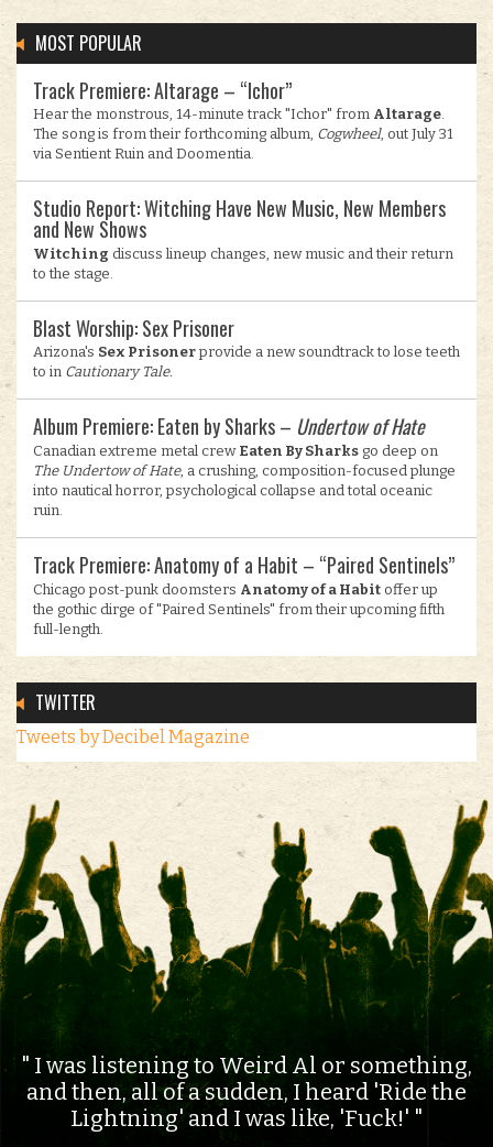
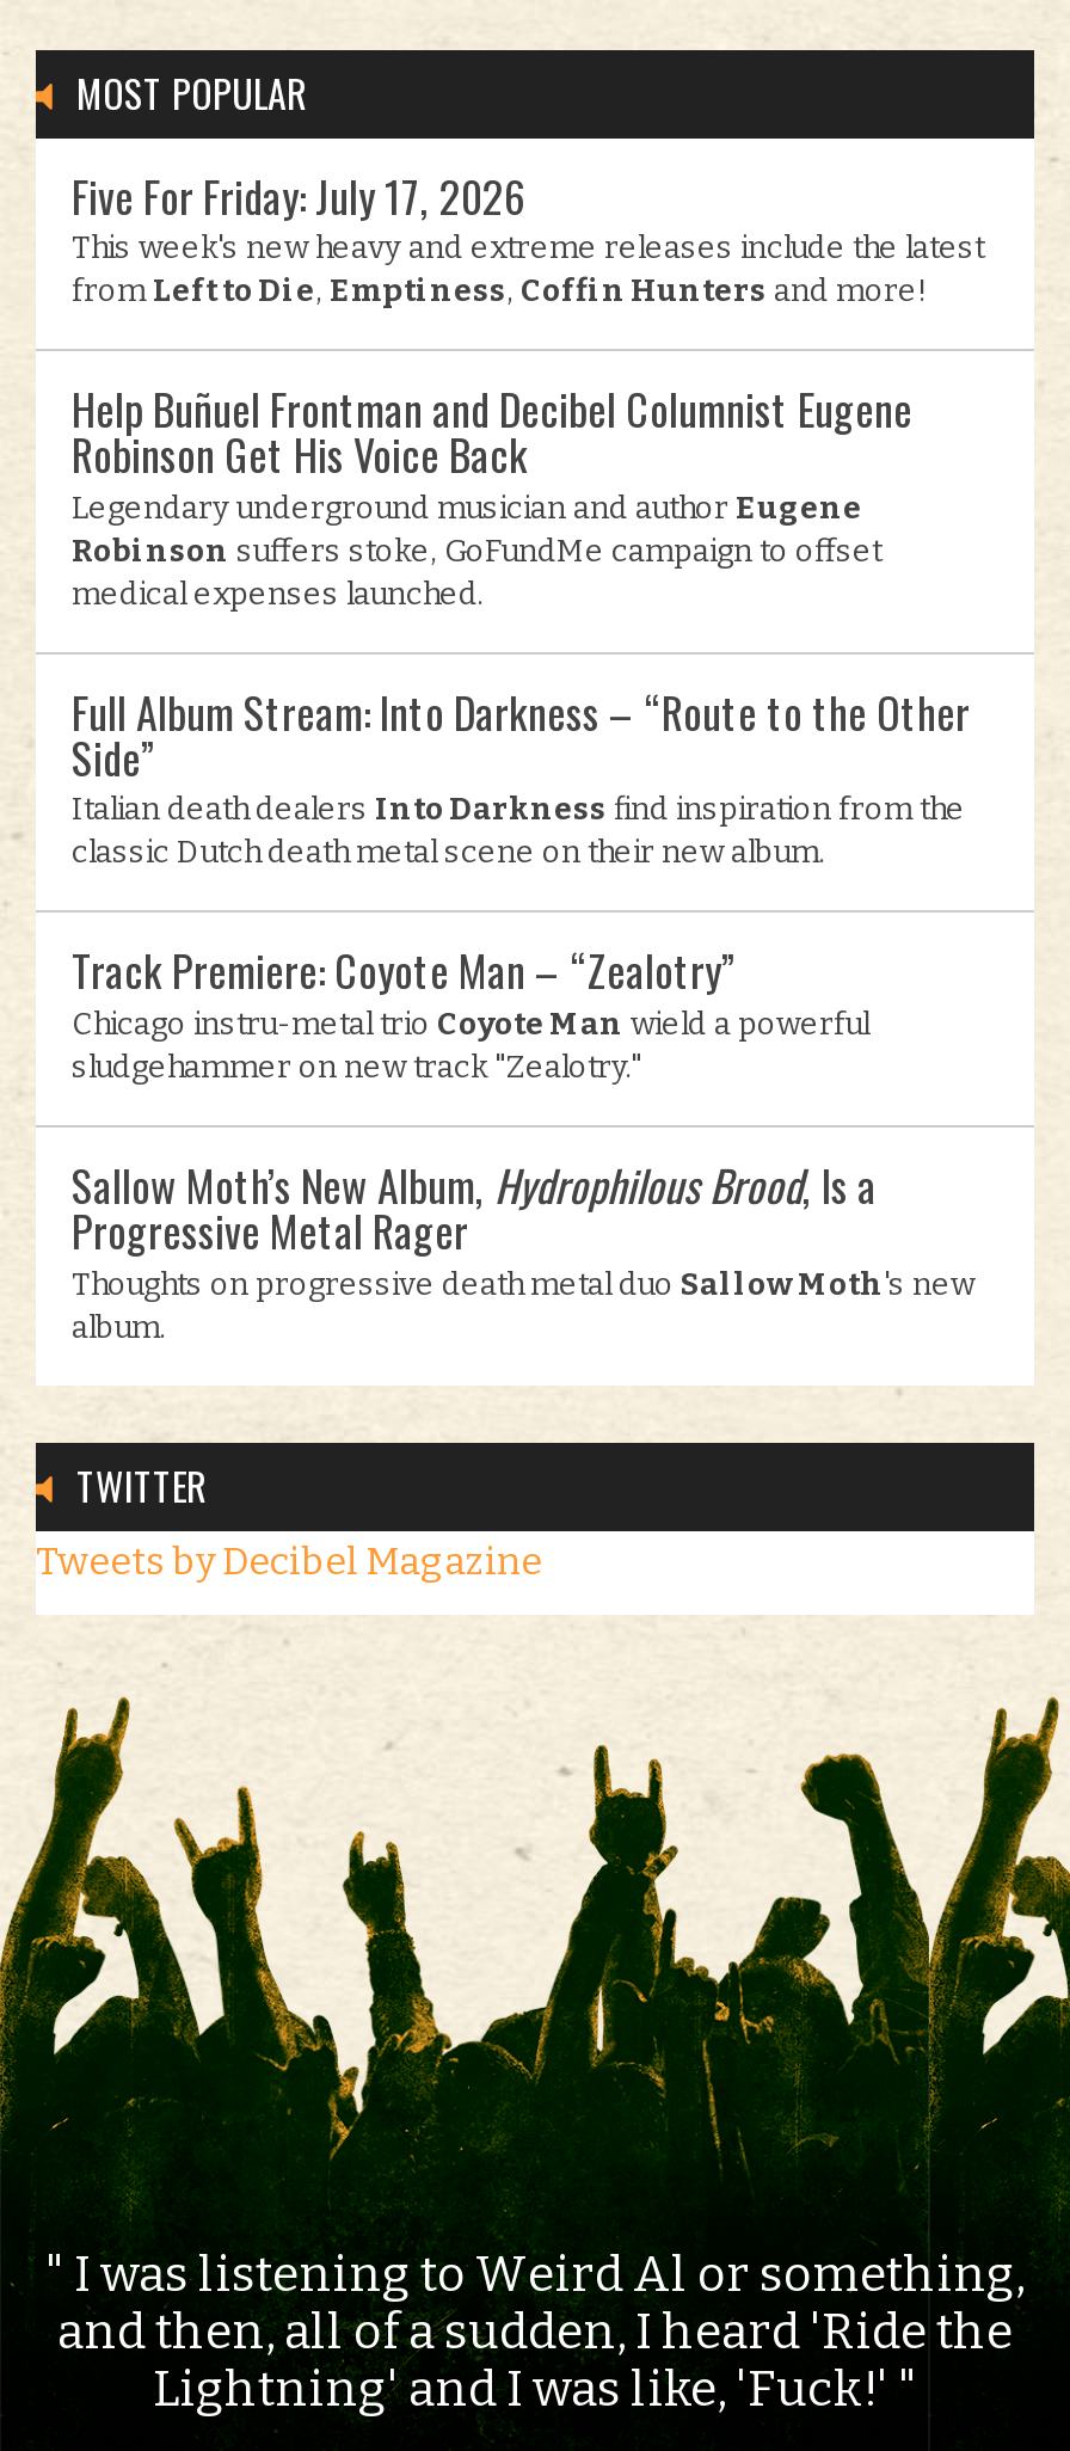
[33,76,453,162] Track Premiere: Altarage – “Ichor” | Hear the monstrous, 14-minute track "Ichor" from Altarage. | The song is from their forthcoming album, Cogwheel, out July 31 | via Sentient Ruin and Doomentia. -> [72,164,984,309] Five For Friday: July 17, 2026 | This week's new heavy and extreme releases include the latest | from Left to Die, Emptiness, Coffin Hunters and more!
[33,194,453,282] Studio Report: Witching Have New Music, New Members | and New Shows | Witching discuss lineup changes, new music and their return | to the stage. -> [72,378,912,611] Help Buñuel Frontman and Decibel Columnist Eugene | Robinson Get His Voice Back | Legendary underground musician and author Eugene | Robinson suffers stoke, GoFundMe campaign to offset | medical expenses launched.
[33,313,460,380] Blast Worship: Sex Prisoner | Arizona's Sex Prisoner provide a new soundtrack to lose teeth | to in Cautionary Tale. -> [72,680,970,871] Full Album Stream: Into Darkness – “Route to the Other | Side” | Italian death dealers Into Darkness find inspiration from the | classic Dutch death metal scene on their new album.
[33,412,456,518] Album Premiere: Eaten by Sharks – Undertow of Hate | Canadian extreme metal crew Eaten By Sharks go deep on | The Undertow of Hate, a crushing, composition-focused plunge | into nautical horror, psychological collapse and total oceanic | ruin. -> [72,940,869,1085] Track Premiere: Coyote Man – “Zealotry” | Chicago instru-metal trio Coyote Man wield a powerful | sludgehammer on new track "Zealotry."
[33,550,454,637] Track Premiere: Anatomy of a Habit – “Paired Sentinels” | Chicago post-punk doomsters Anatomy of a Habit offer up | the gothic dirge of "Paired Sentinels" from their upcoming fifth | full-length. -> [72,1154,974,1344] Sallow Moth’s New Album, Hydrophilous Brood, Is a | Progressive Metal Rager | Thoughts on progressive death metal duo Sallow Moth's new | album.

